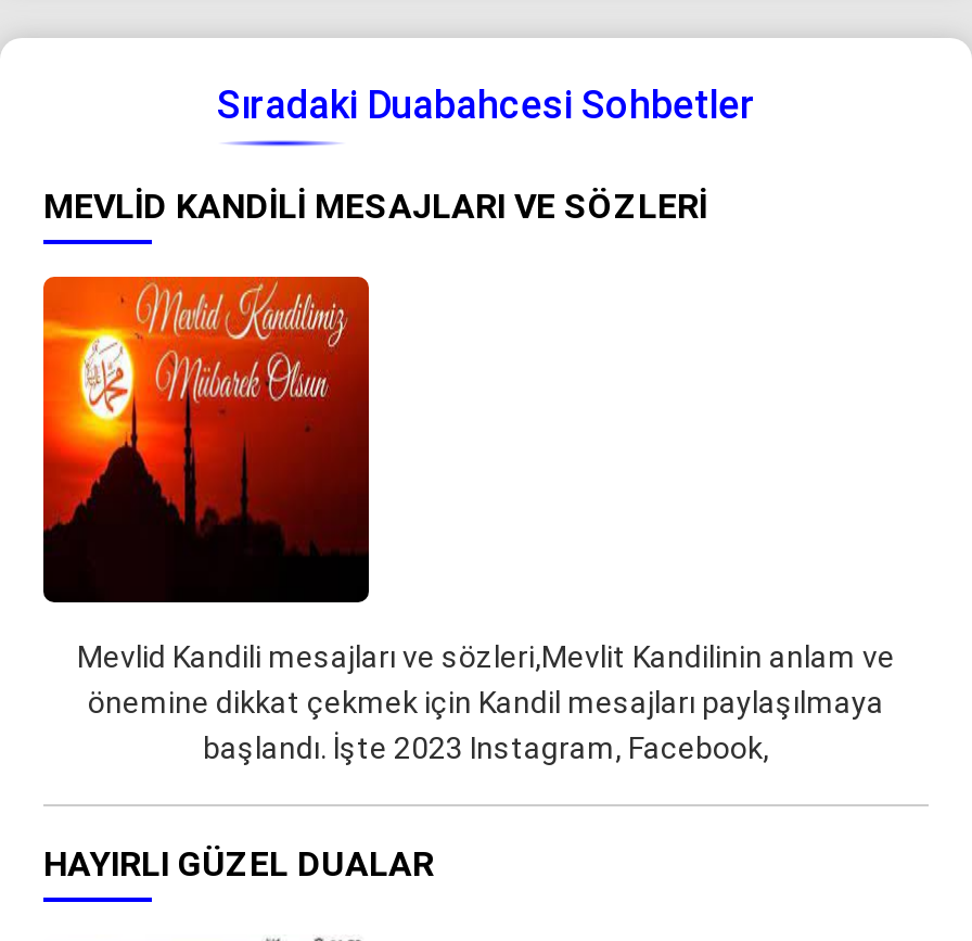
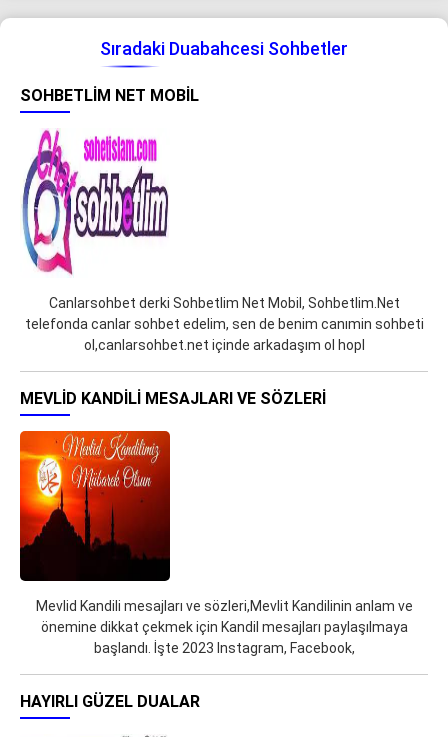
none -> [20,86,199,105] SOHBETLIM NET MOBIL
none -> [22,130,423,353] [image] | Canlarsohbet derki Sohbetlim Net Mobil, Sohbetlim.Net | telefonda canlar sohbet edelim, sen de benim canımin sohbeti | ol,canlarsohbet.net içinde arkadaşım ol hopl

